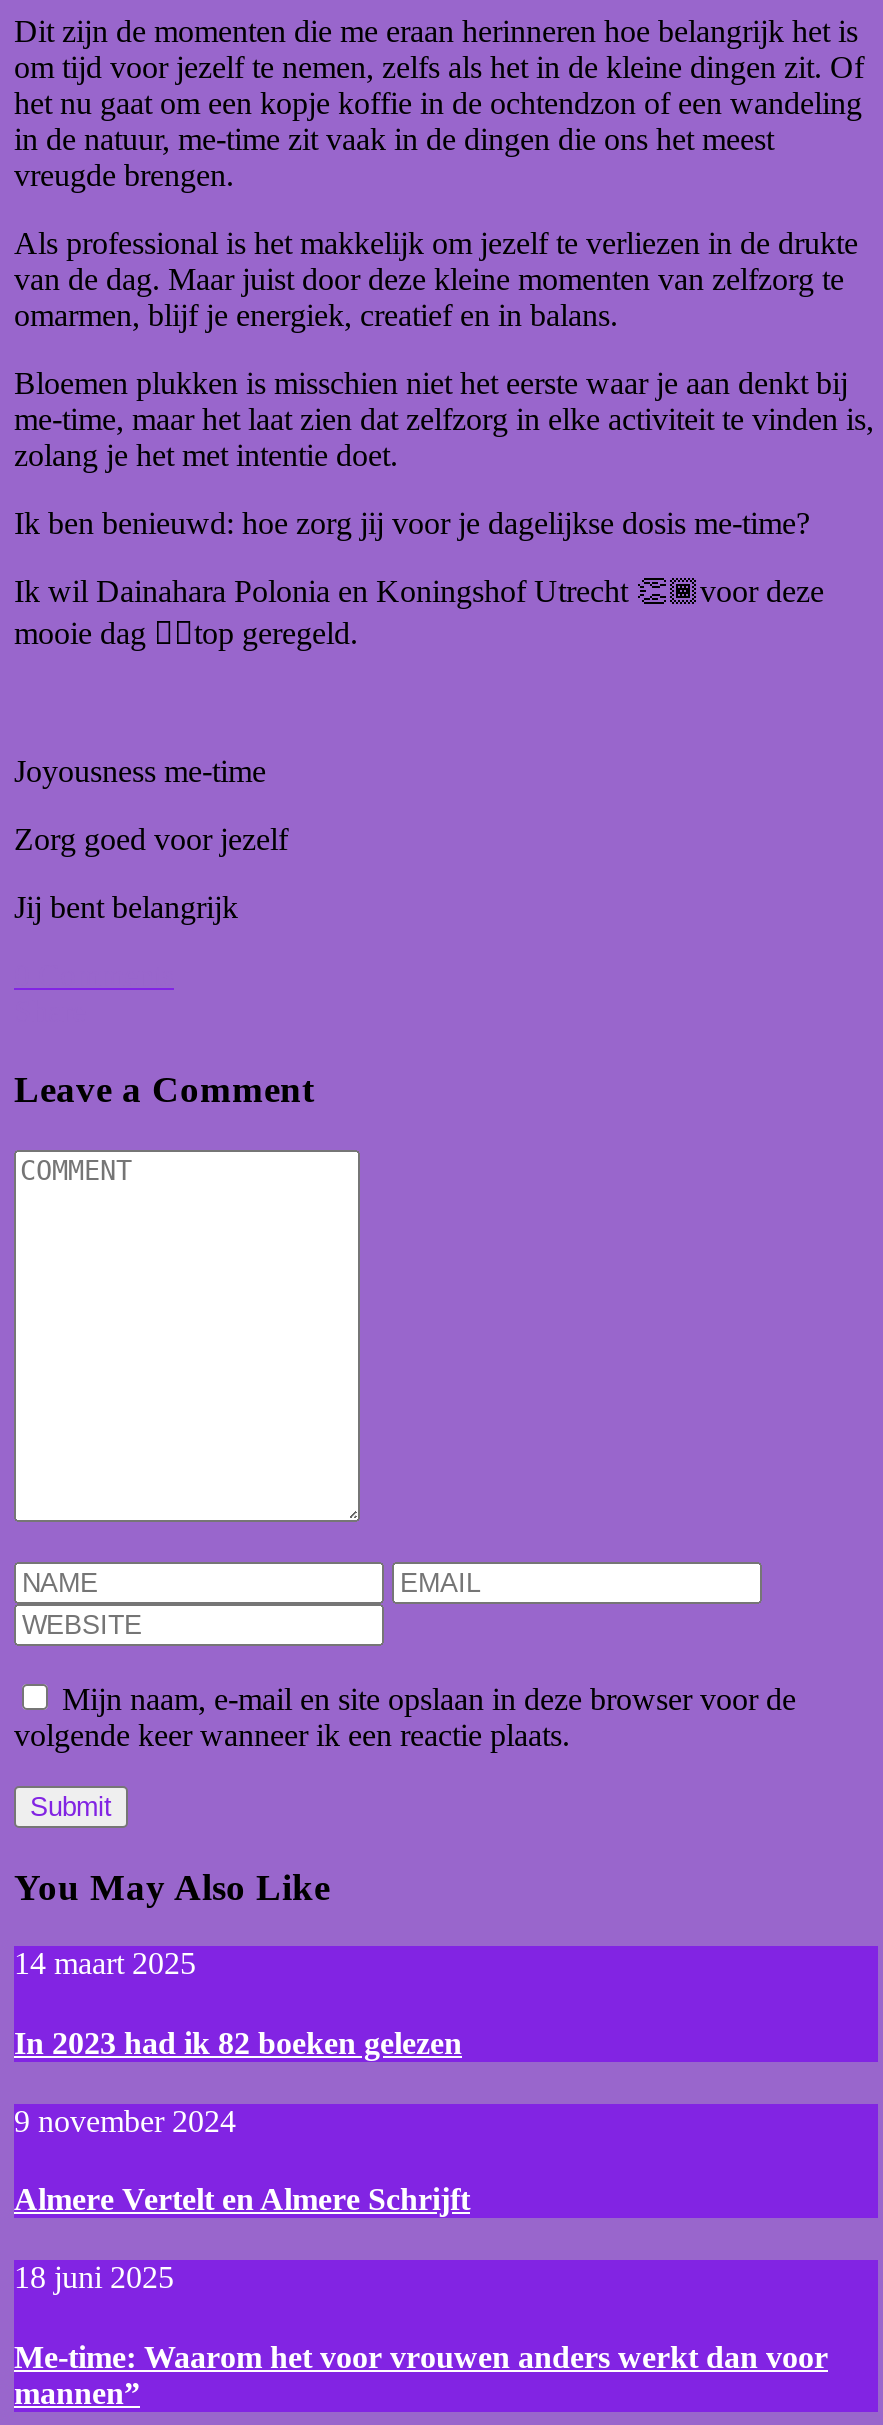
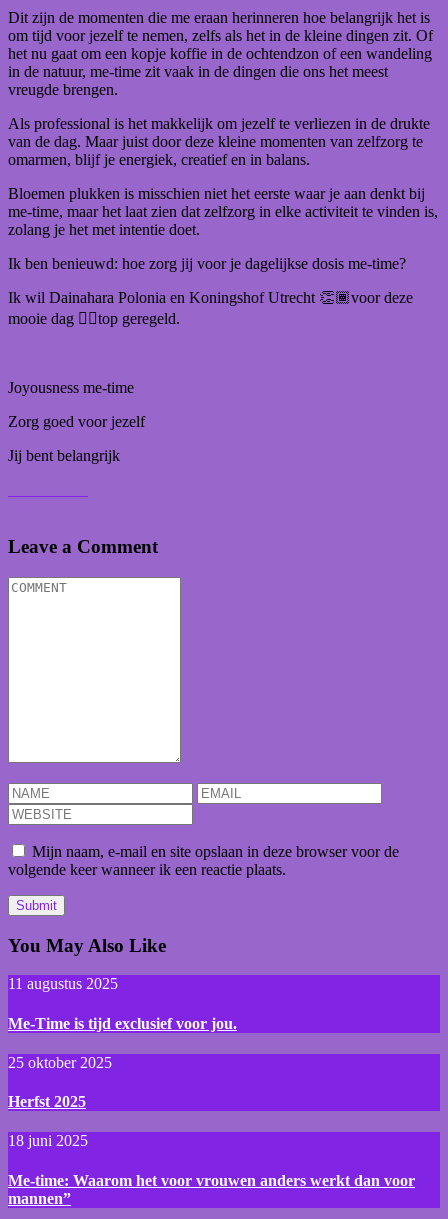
[14,1947,196,1981] 14 maart 2025 -> [8,975,118,992] 11 augustus 2025
[14,2025,462,2059] In 2023 had ik 82 boeken gelezen -> [8,1015,237,1032] Me-Time is tijd exclusief voor jou.
[14,2104,236,2138] 9 november 2024 -> [8,1054,112,1071] 25 oktober 2025
[14,2182,470,2216] Almere Vertelt en Almere Schrijft -> [8,1093,86,1110] Herfst 2025

